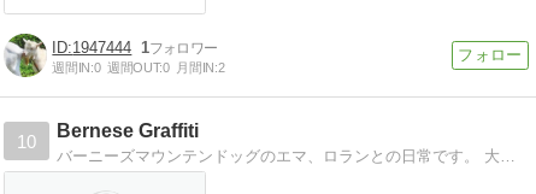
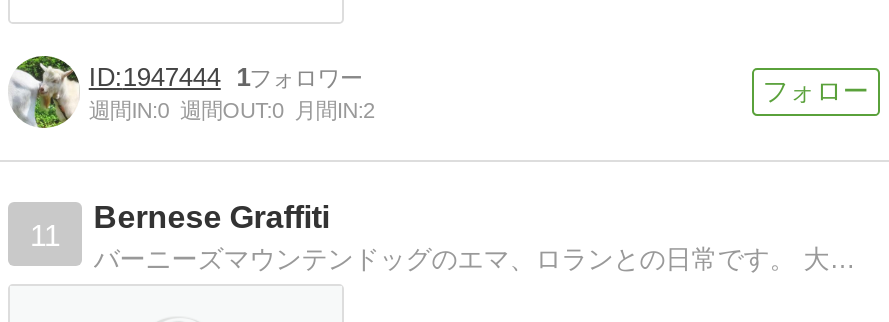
[17,131,36,151] 10 -> [30,217,60,251] 11

